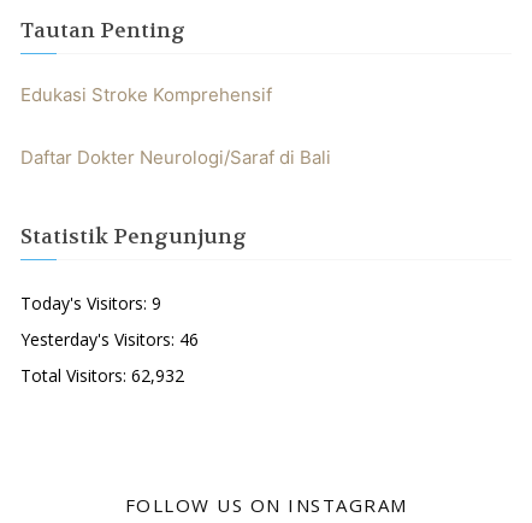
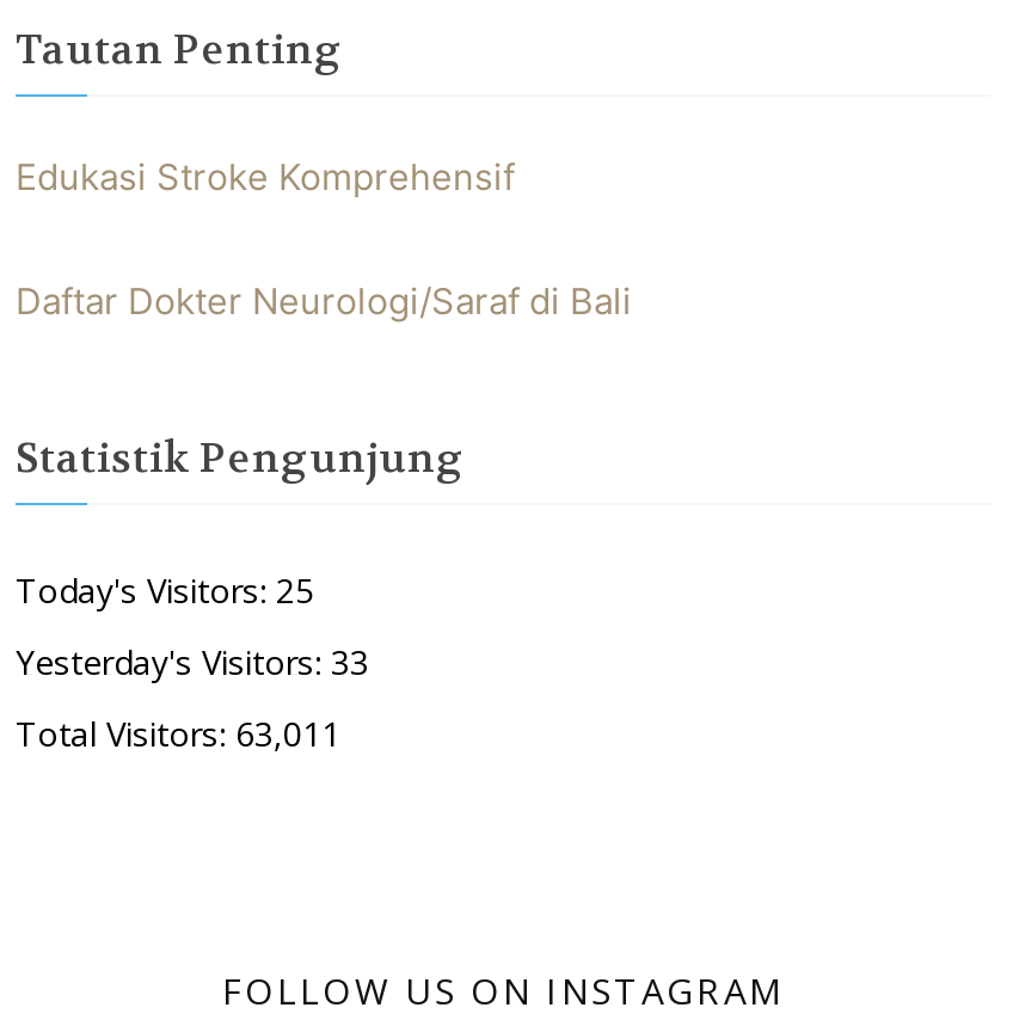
[20,292,161,315] Today's Visitors: 9 -> [16,567,314,613] Today's Visitors: 25
[20,328,199,351] Yesterday's Visitors: 46 -> [16,639,369,684] Yesterday's Visitors: 33
[20,364,184,387] Total Visitors: 62,932 -> [16,711,340,756] Total Visitors: 63,011

